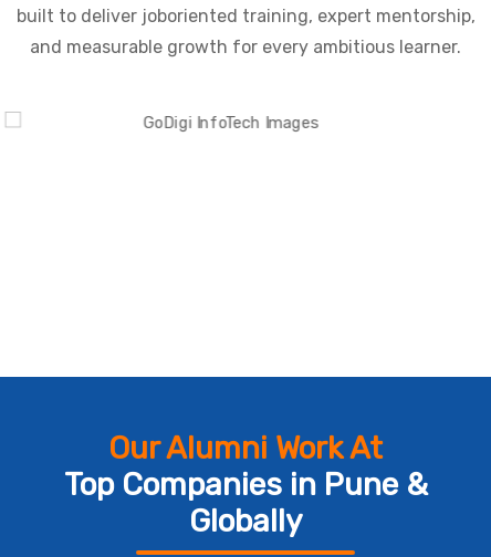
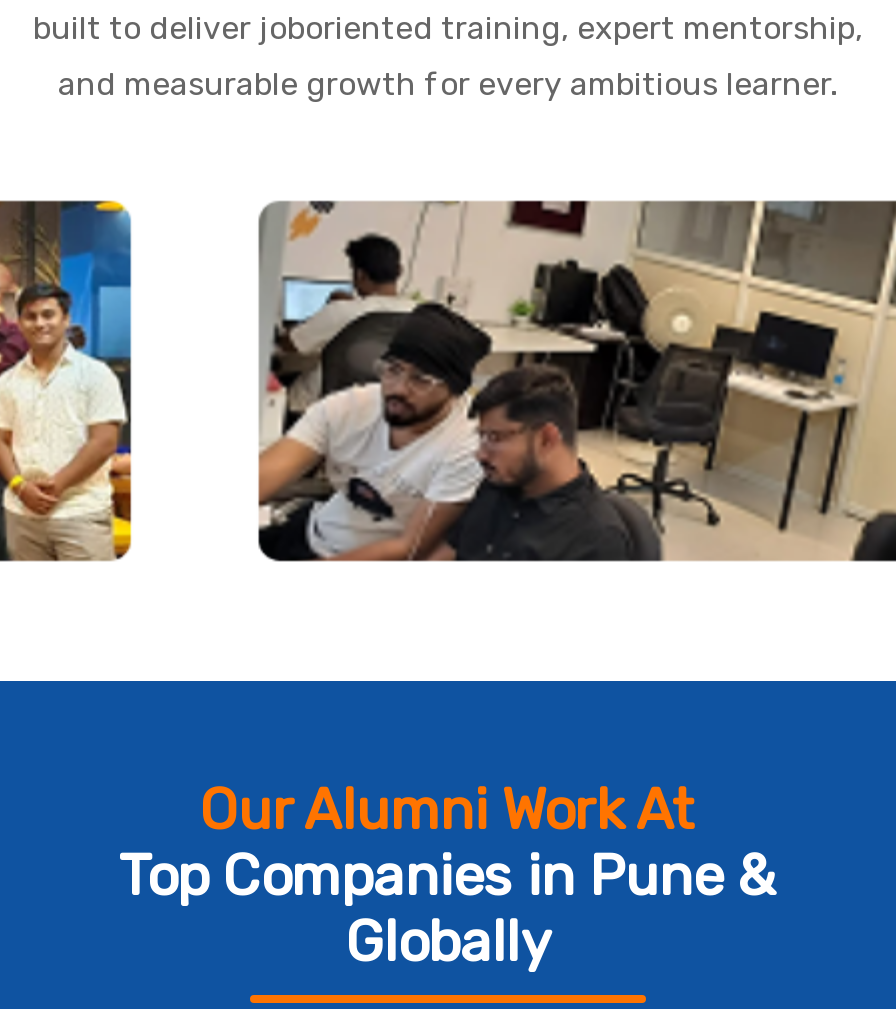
none -> [6,198,134,564] [image]
none -> [256,198,890,564] [image]

